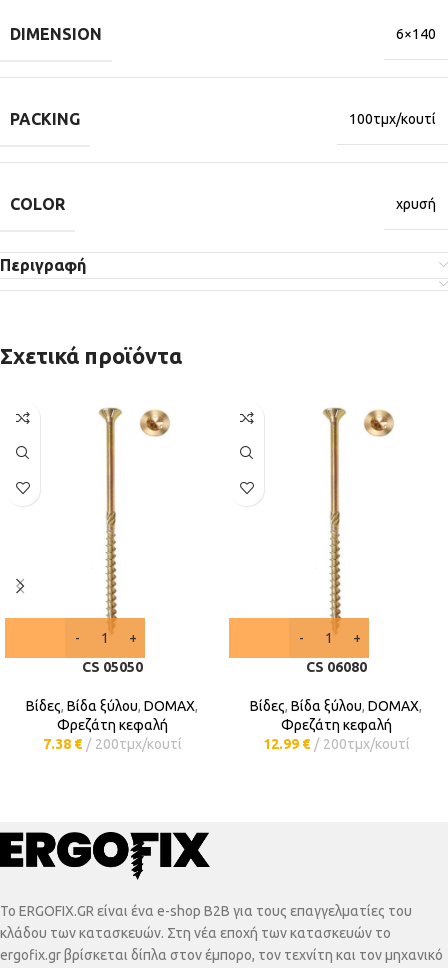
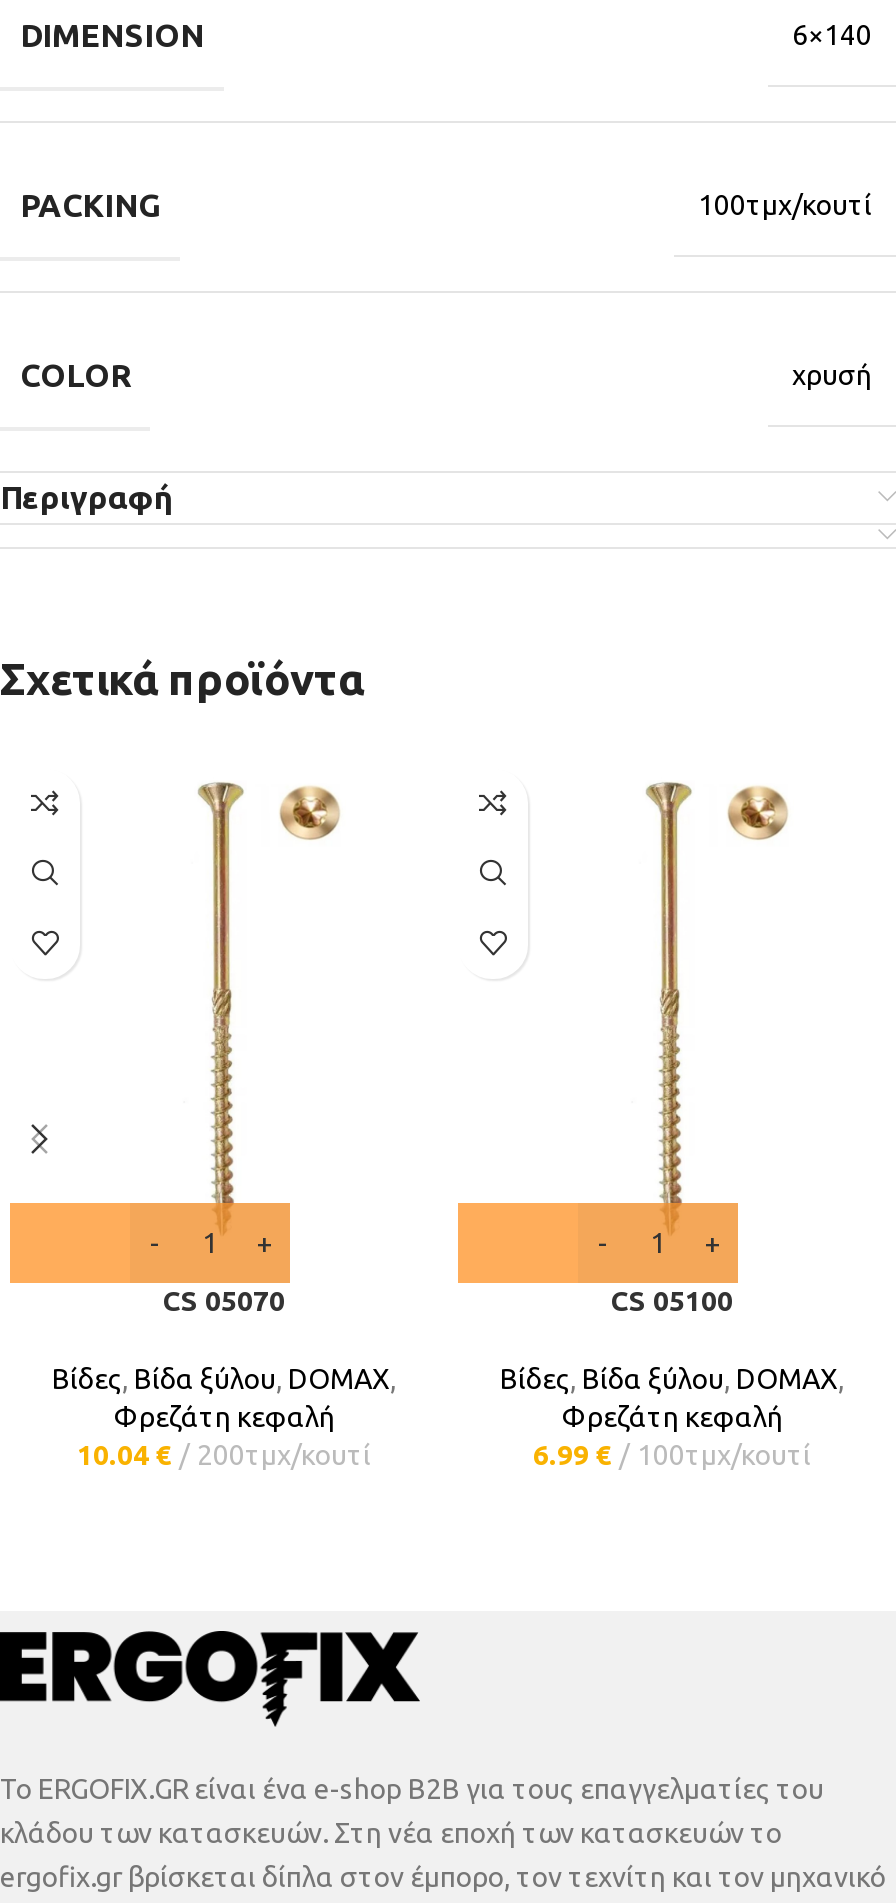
[81,659,142,675] CS 05050 -> [163,1286,285,1318] CS 05070
[305,659,366,675] CS 06080 -> [611,1286,733,1318] CS 05100
[42,736,181,752] 7.38 € 200τμχ/κουτί -> [77,1440,371,1472] 10.04 € 200τμχ/κουτί
[262,736,409,752] 12.99 € | 200τμχ/κουτί -> [533,1440,811,1472] 6.99 € | 100τμχ/κουτί

